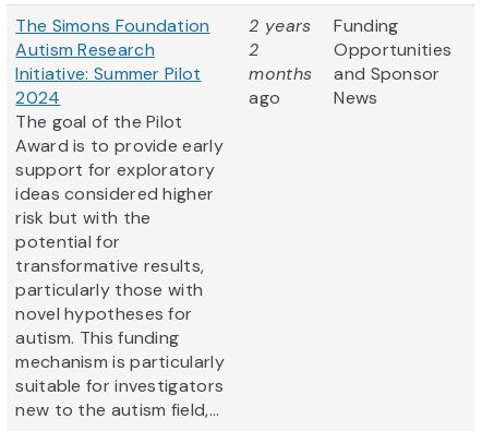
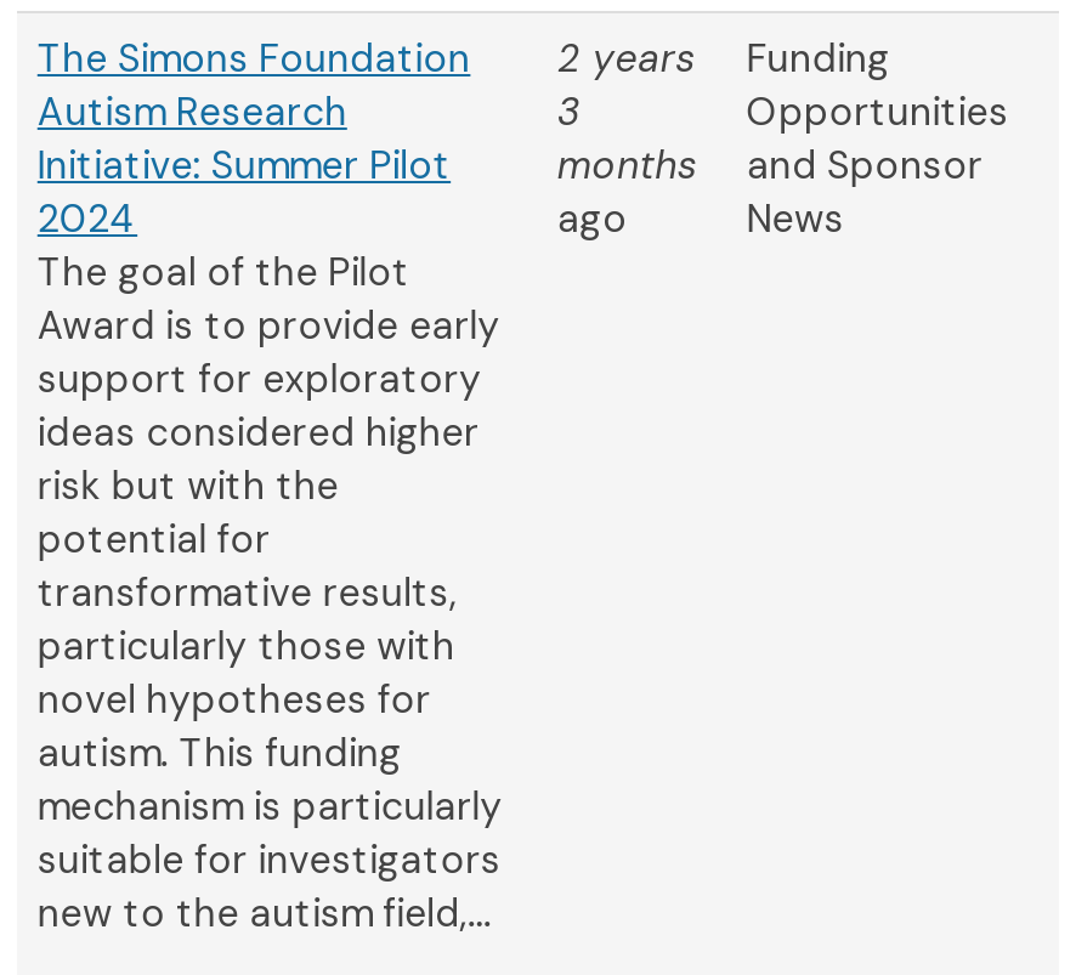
[249,38,259,61] 2 -> [557,87,580,138] 3

